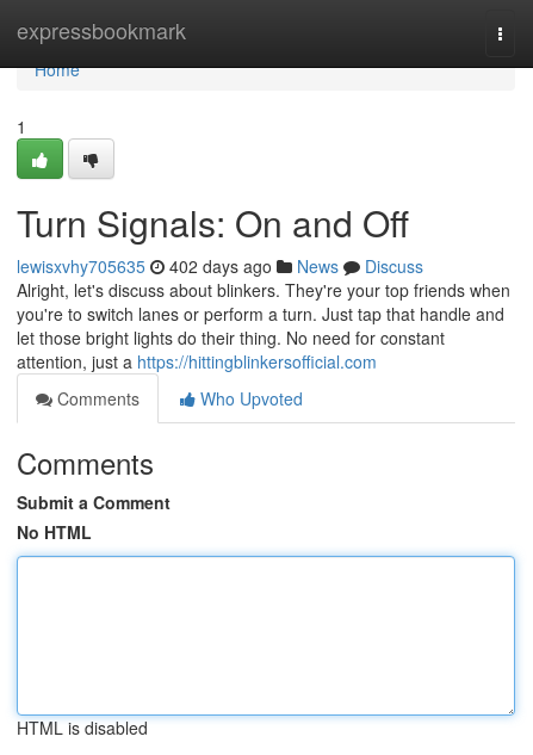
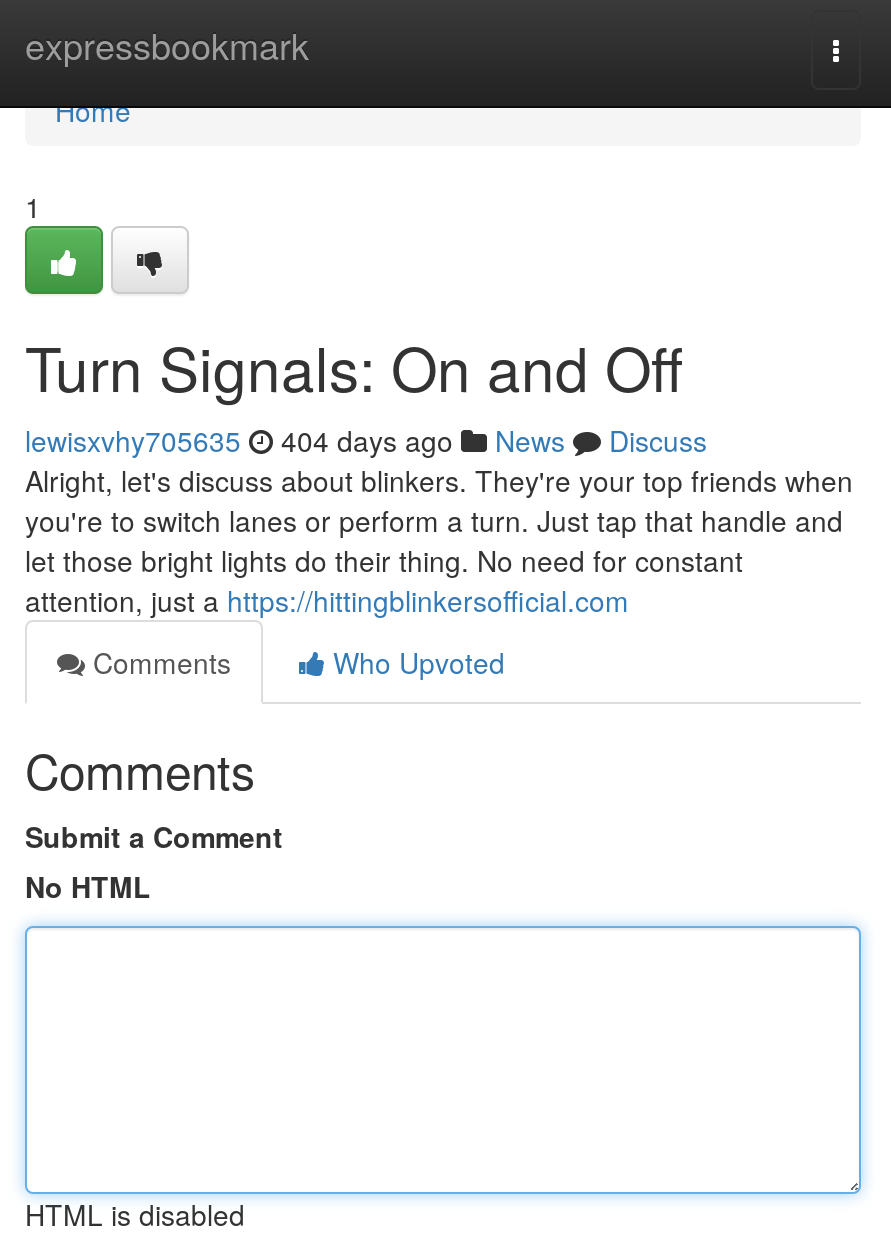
[17,254,423,278] lewisxvhy705635 402 days ago News Discuss -> [25,420,707,460] lewisxvhy705635 404 days ago News Discuss

